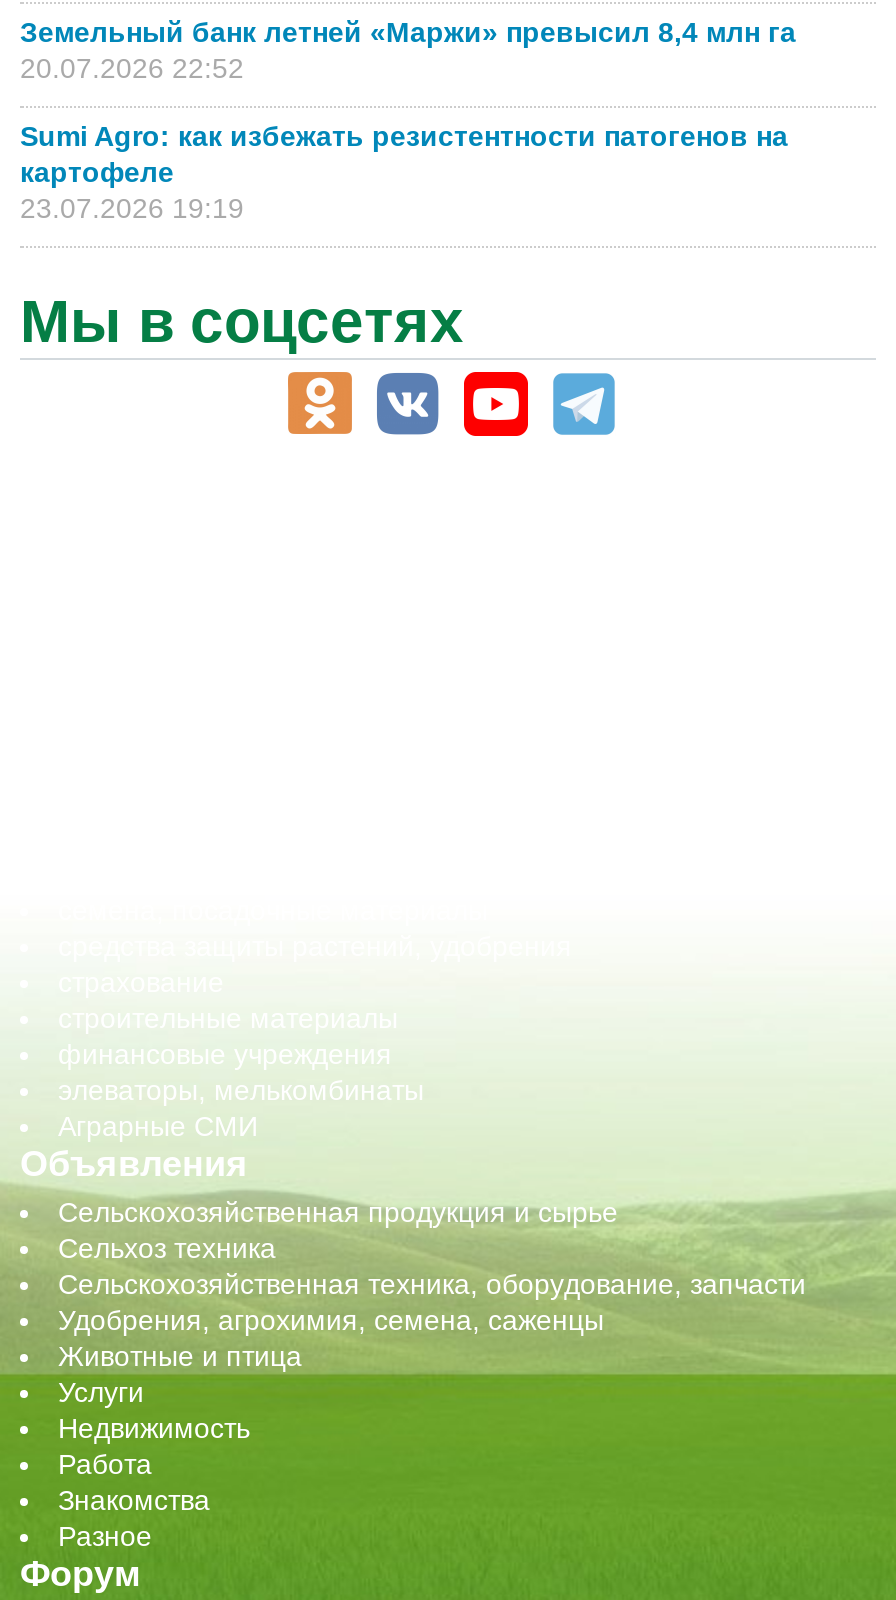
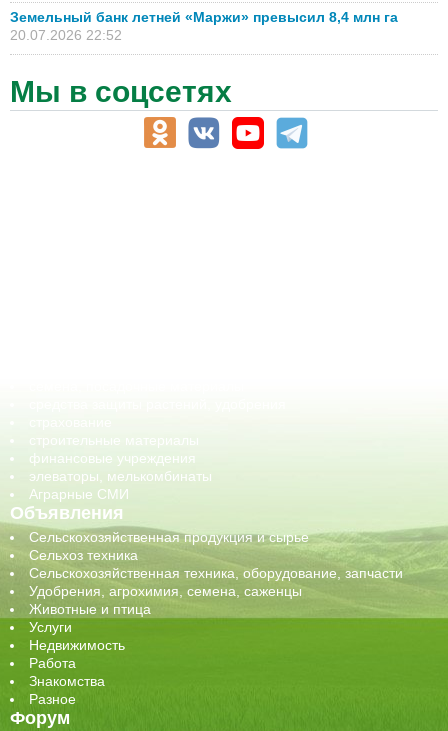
[20,120,788,224] Sumi Agro: как избежать резистентности патогенов на | картофеле | 23.07.2026 19:19 -> none

